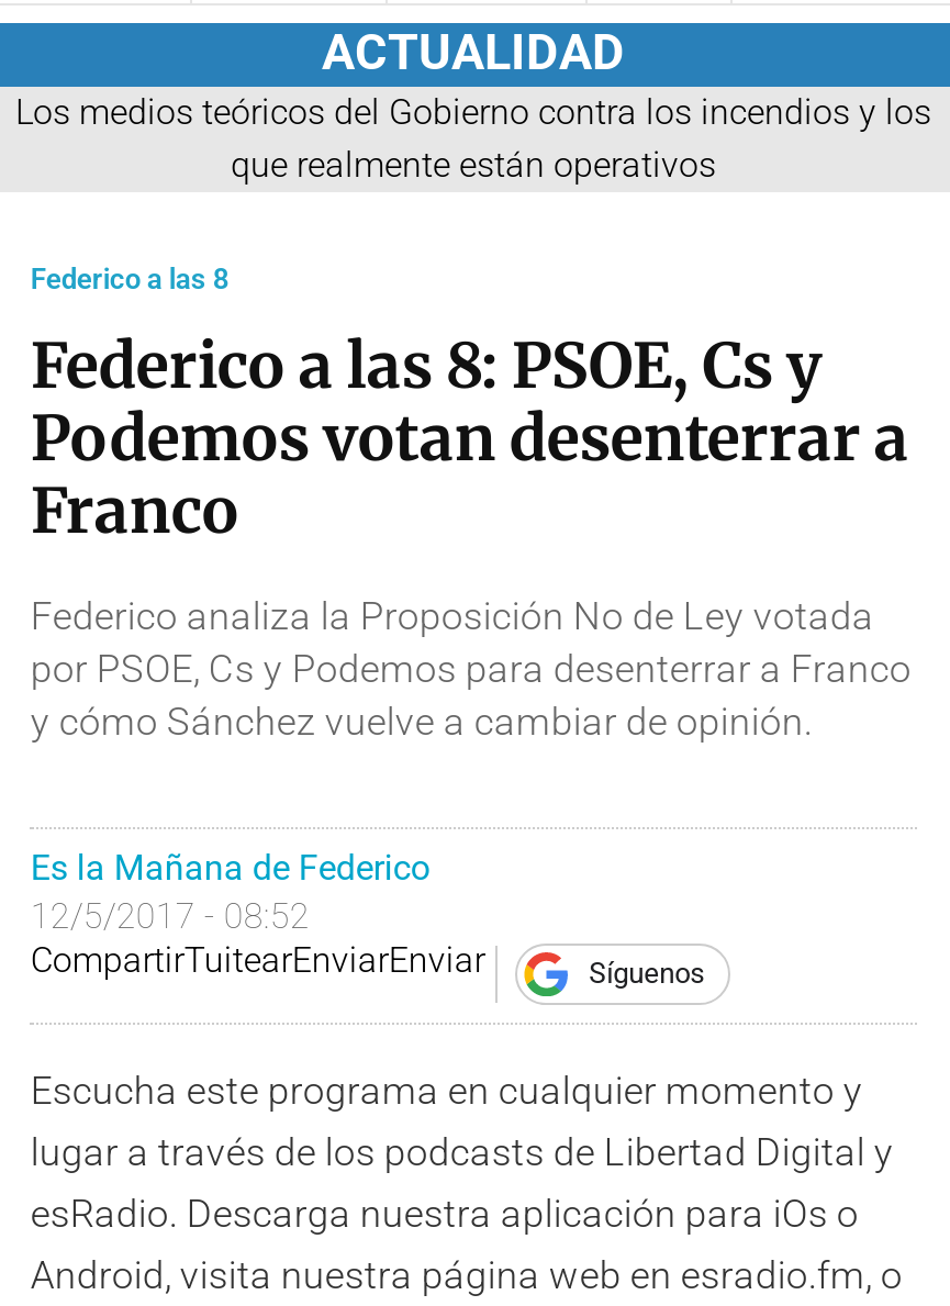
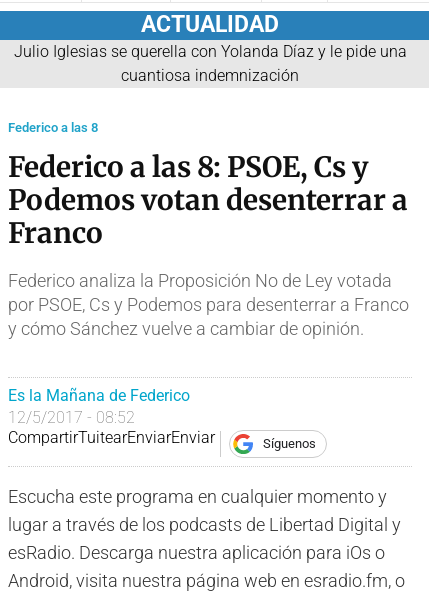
[15,90,931,185] Los medios teóricos del Gobierno contra los incendios y los | que realmente están operativos -> [13,42,406,85] Julio Iglesias se querella con Yolanda Díaz y le pide una | cuantiosa indemnización

